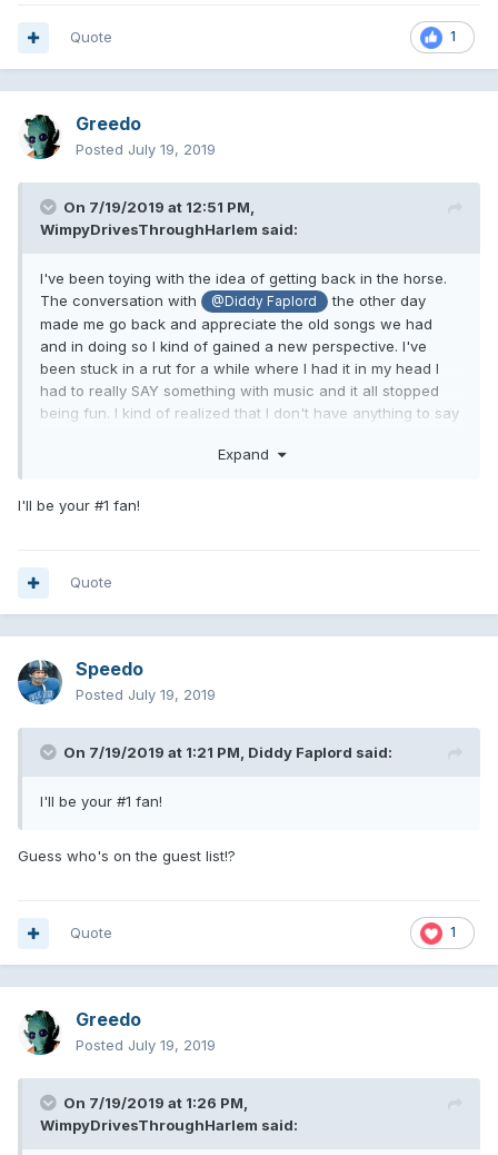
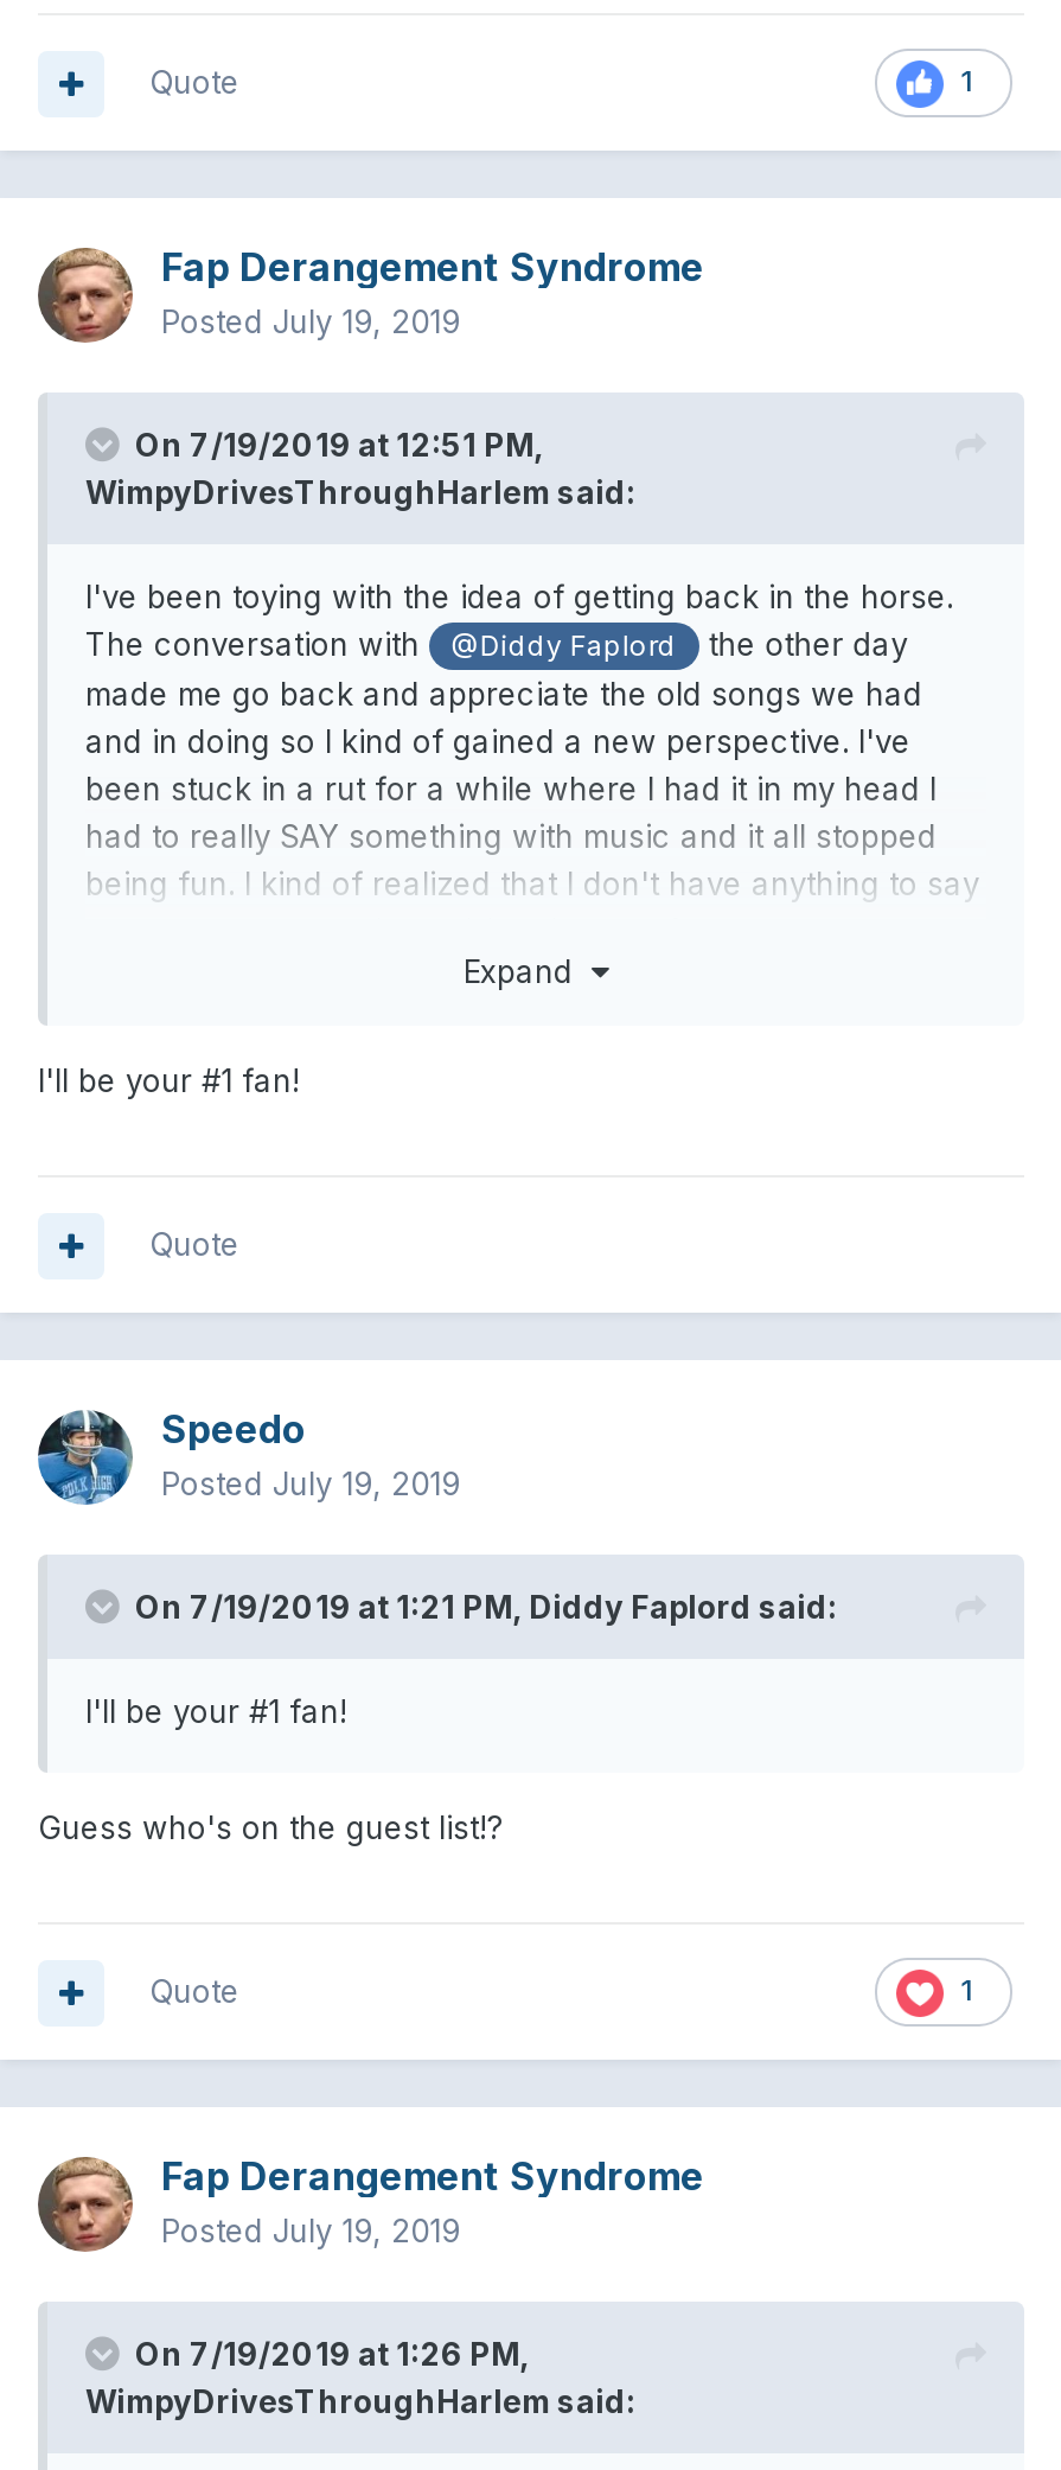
[18,113,141,160] [image] | Greedo -> [36,244,704,345] [image] | Fap Derangement Syndrome
[18,1008,141,1056] [image] | Greedo -> [36,2153,704,2254] [image] | Fap Derangement Syndrome

